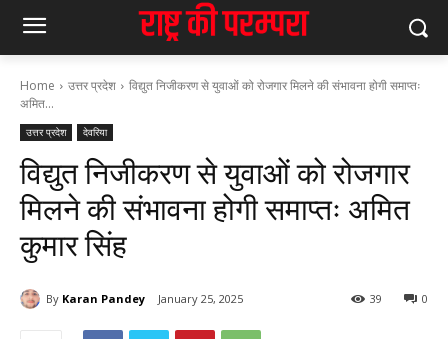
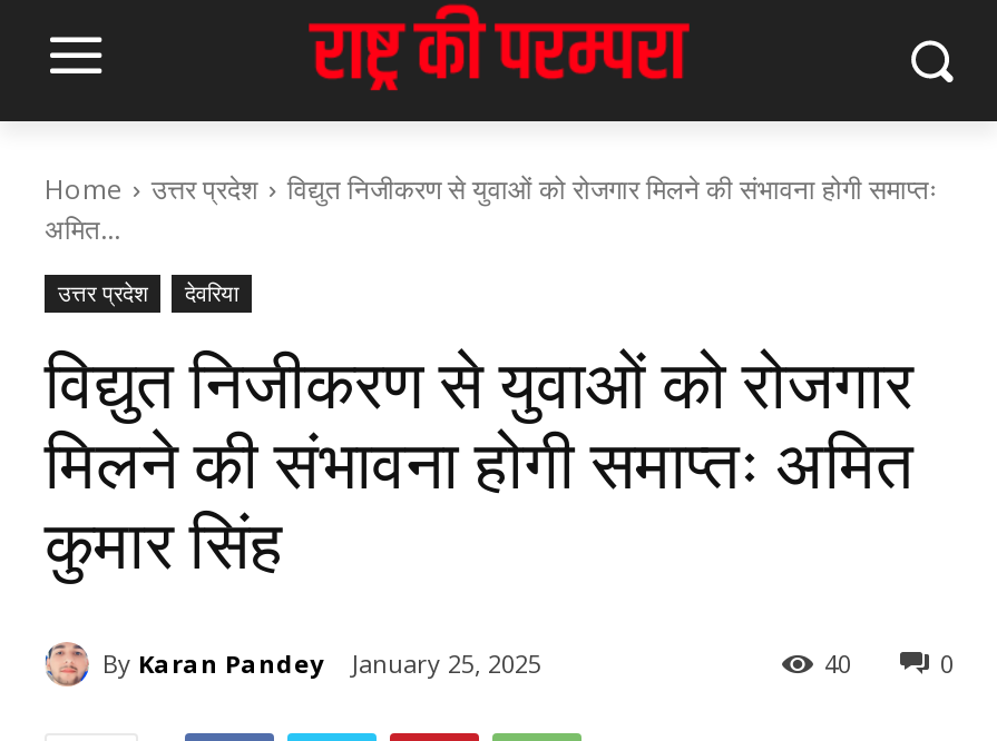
[370,291,382,306] 39 -> [824,647,851,680] 40

